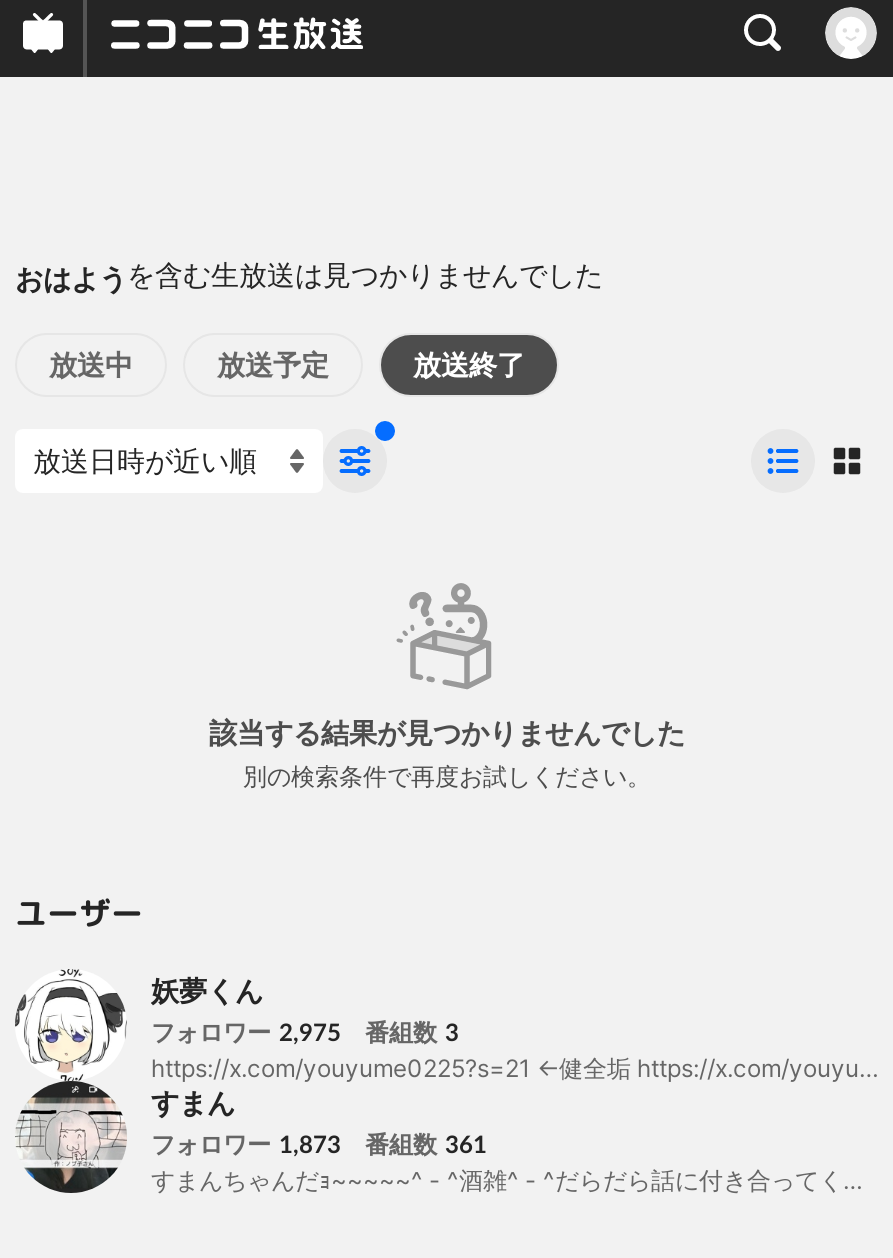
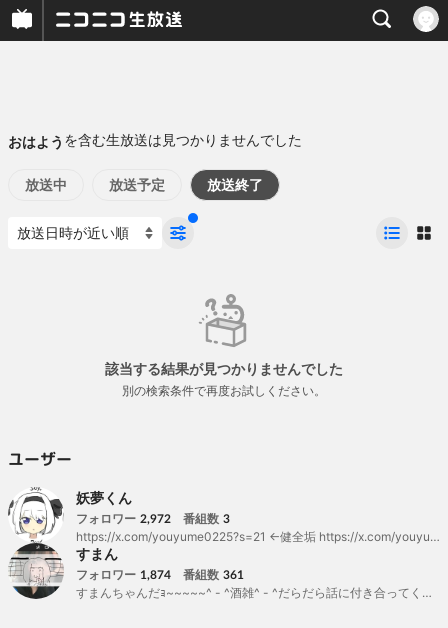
[151,1016,459,1046] フォロワー 2,975 番組数 3 -> [76,511,230,526] フォロワー 2,972 番組数 3
[151,1128,487,1158] フォロワー 1,873 番組数 361 -> [76,567,244,582] フォロワー 1,874 番組数 361

